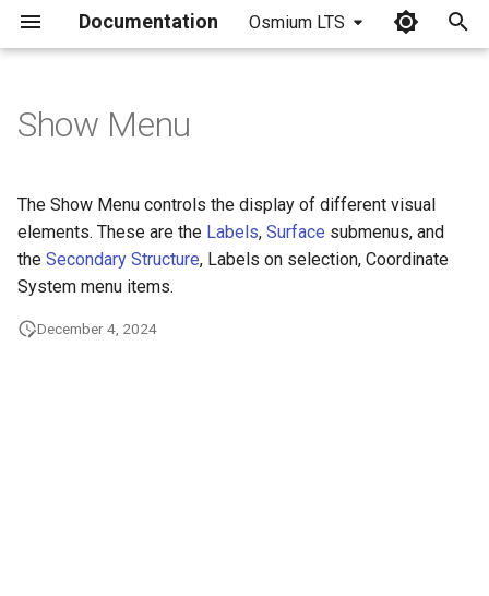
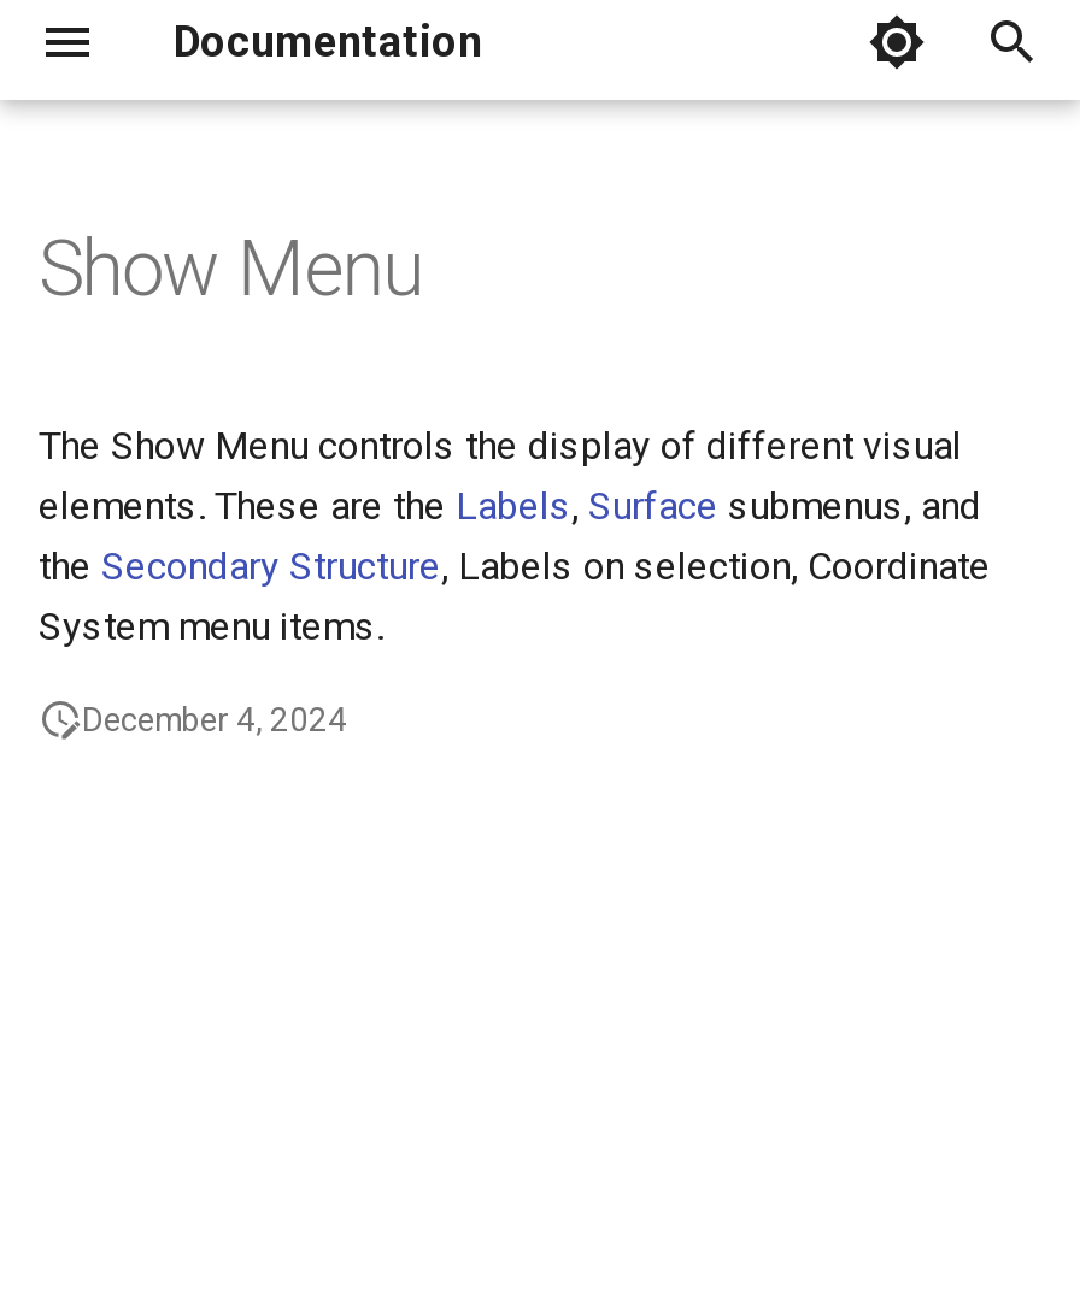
[249,12,345,33] Osmium LTS -> none

